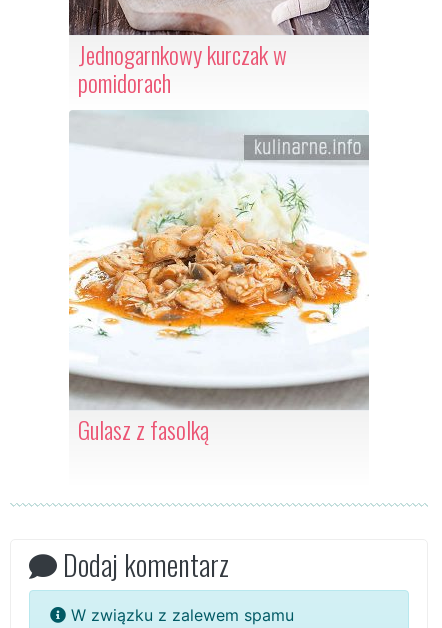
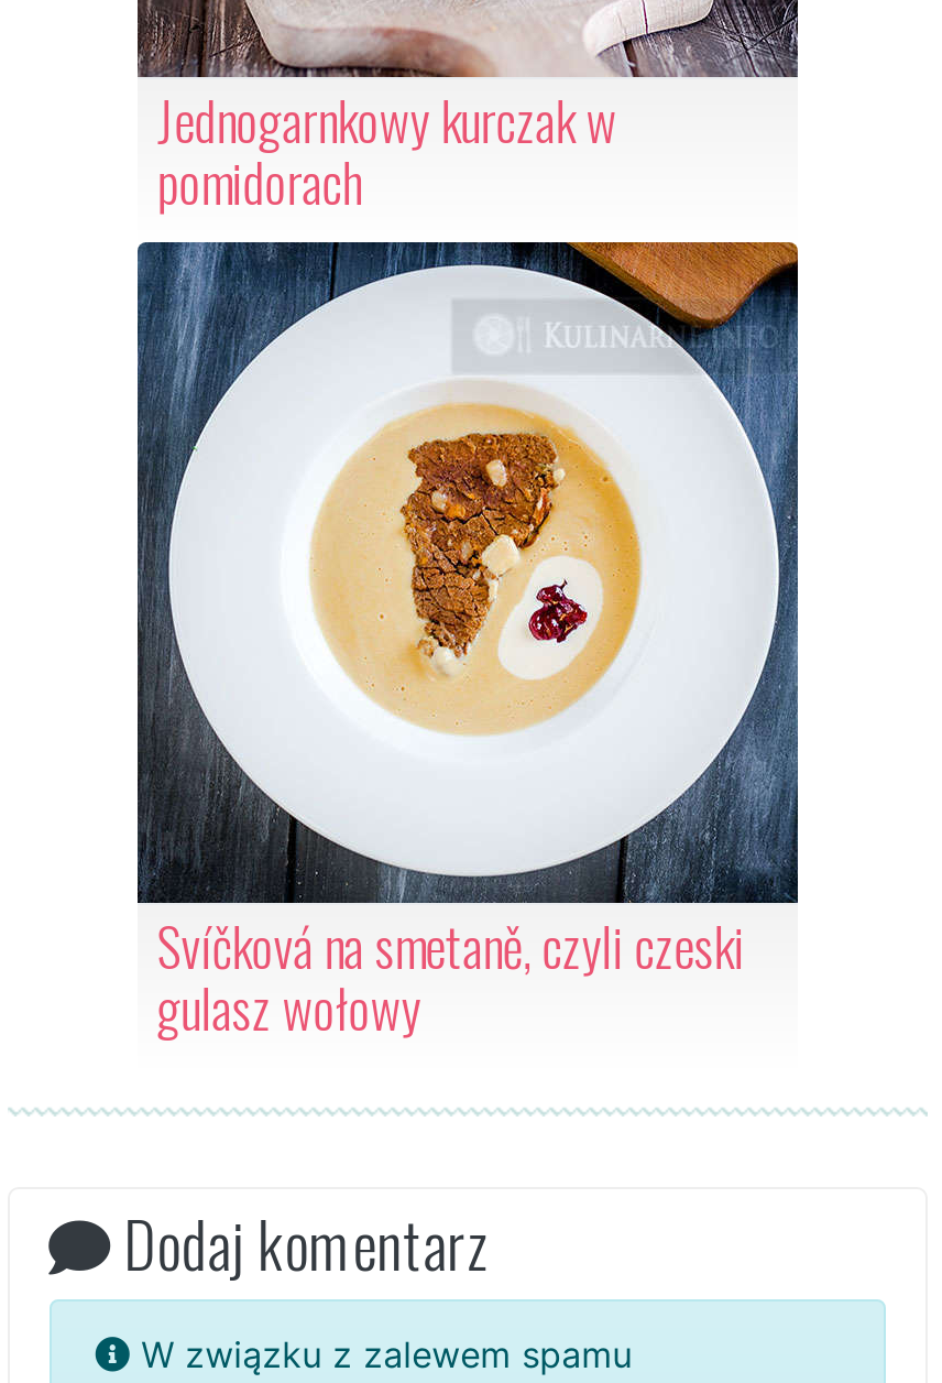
[68,110,370,447] [image] | Gulasz z fasolką -> [135,240,800,1046] [image] | Svíčková na smetaně, czyli czeski | gulasz wołowy

